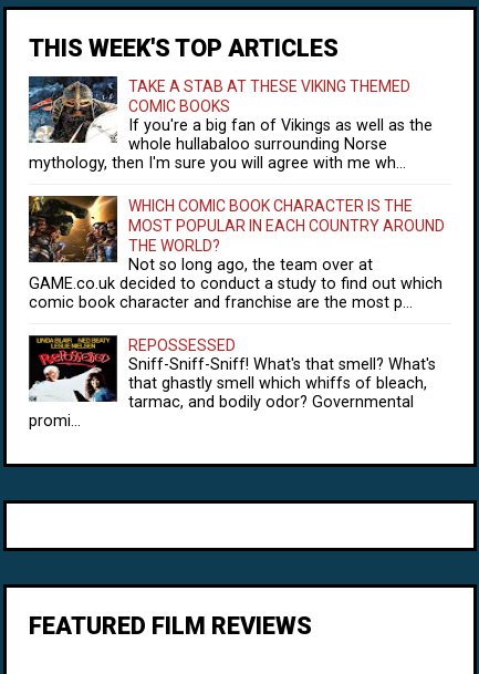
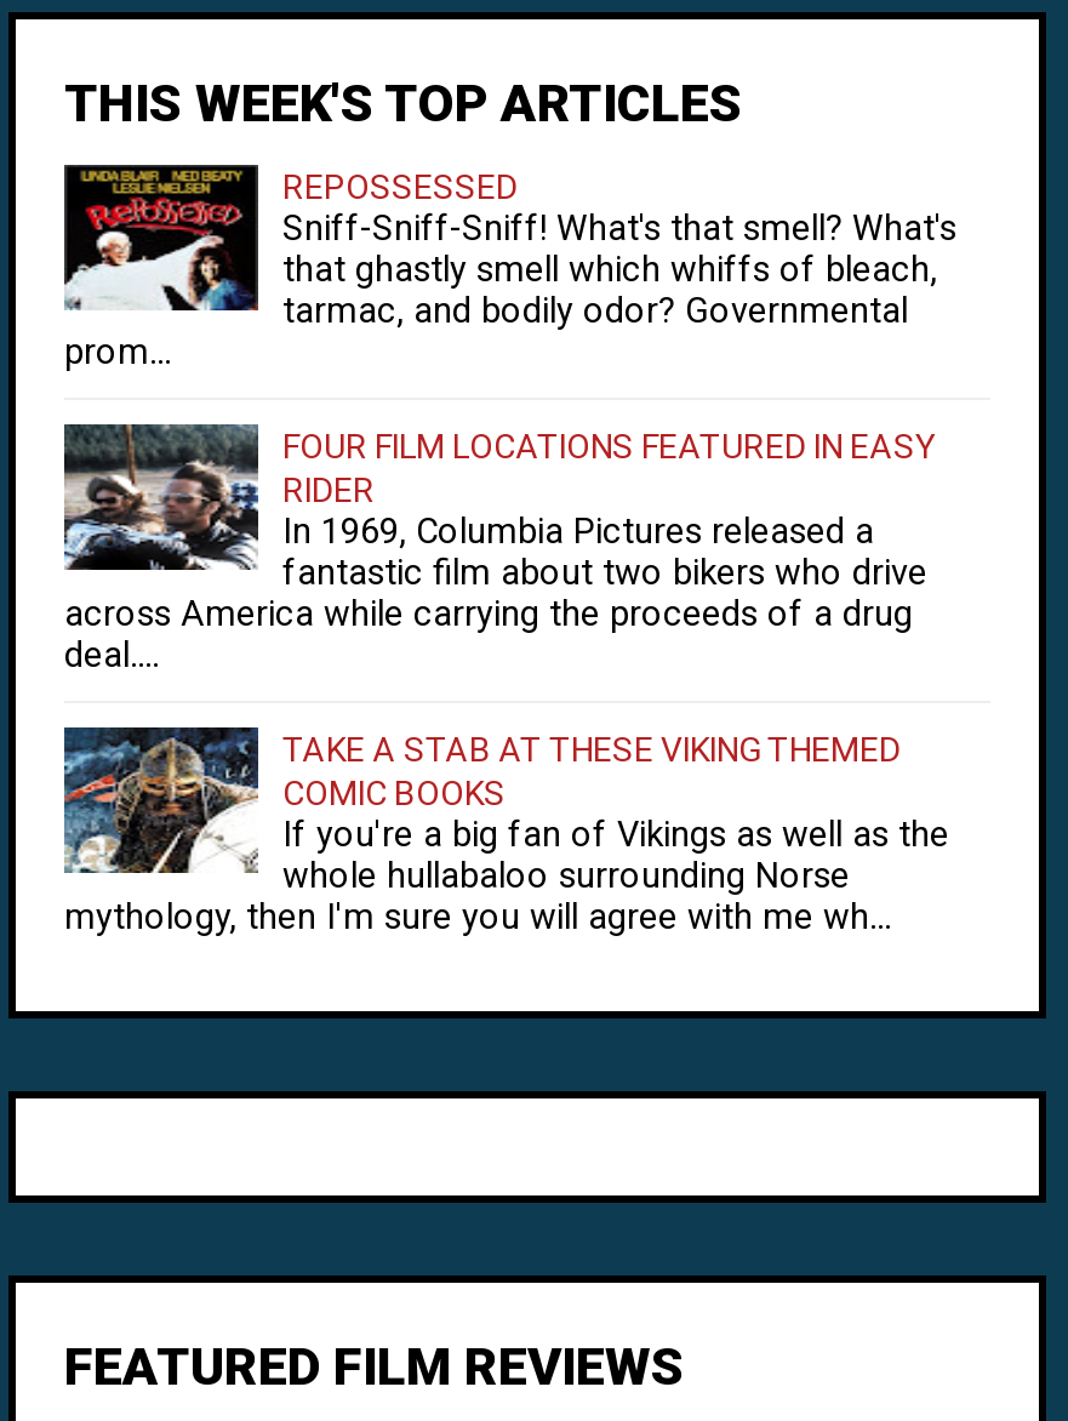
none -> [64,332,937,677] prom... | FOUR FILM LOCATIONS FEATURED IN EASY | RIDER | In 1969, Columbia Pictures released a | fantastic film about two bikers who drive | across America while carrying the proceeds of a drug | deal....
moved [27,75,433,173] -> [59,725,949,938]: [image] | TAKE A STAB AT THESE VIKING THEMED | COMIC BOOKS | If you're a big fan of Vikings as well as the | whole hullabaloo surrounding Norse | mythology, then I'm sure you will agree with me wh...
[28,195,113,263] [image] -> [64,422,249,572] [image]
[29,197,445,431] WHICH COMIC BOOK CHARACTER IS THE | MOST POPULAR IN EACH COUNTRY AROUND | THE WORLD? | Not so long ago, the team over at | GAME.co.uk decided to conduct a study to find out which | comic book character and franchise are the most p... | promi... -> none
moved [28,335,436,412] -> [62,165,956,332]: [image] | REPOSSESSED | Sniff-Sniff-Sniff! What's that smell? What's | that ghastly smell which whiffs of bleach, | tarmac, and bodily odor? Governmental

